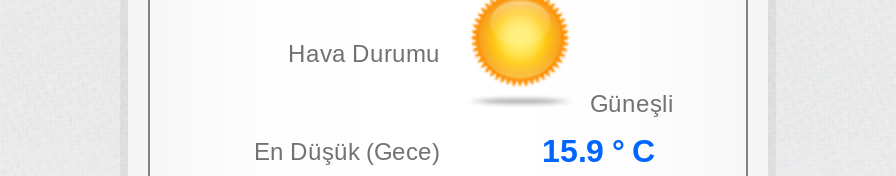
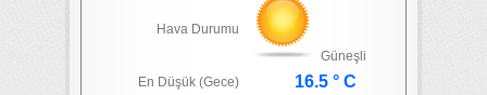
[542,134,656,168] 15.9 ° C -> [295,72,357,91] 16.5 ° C

